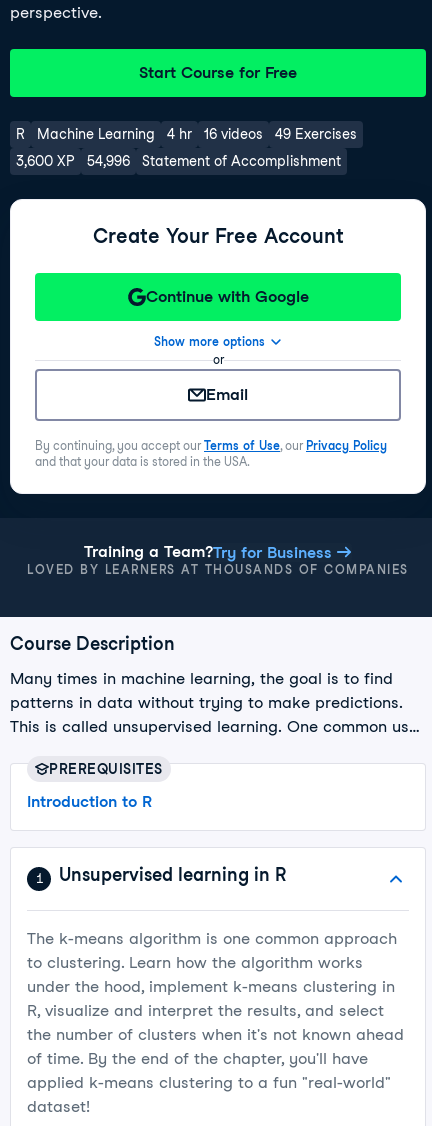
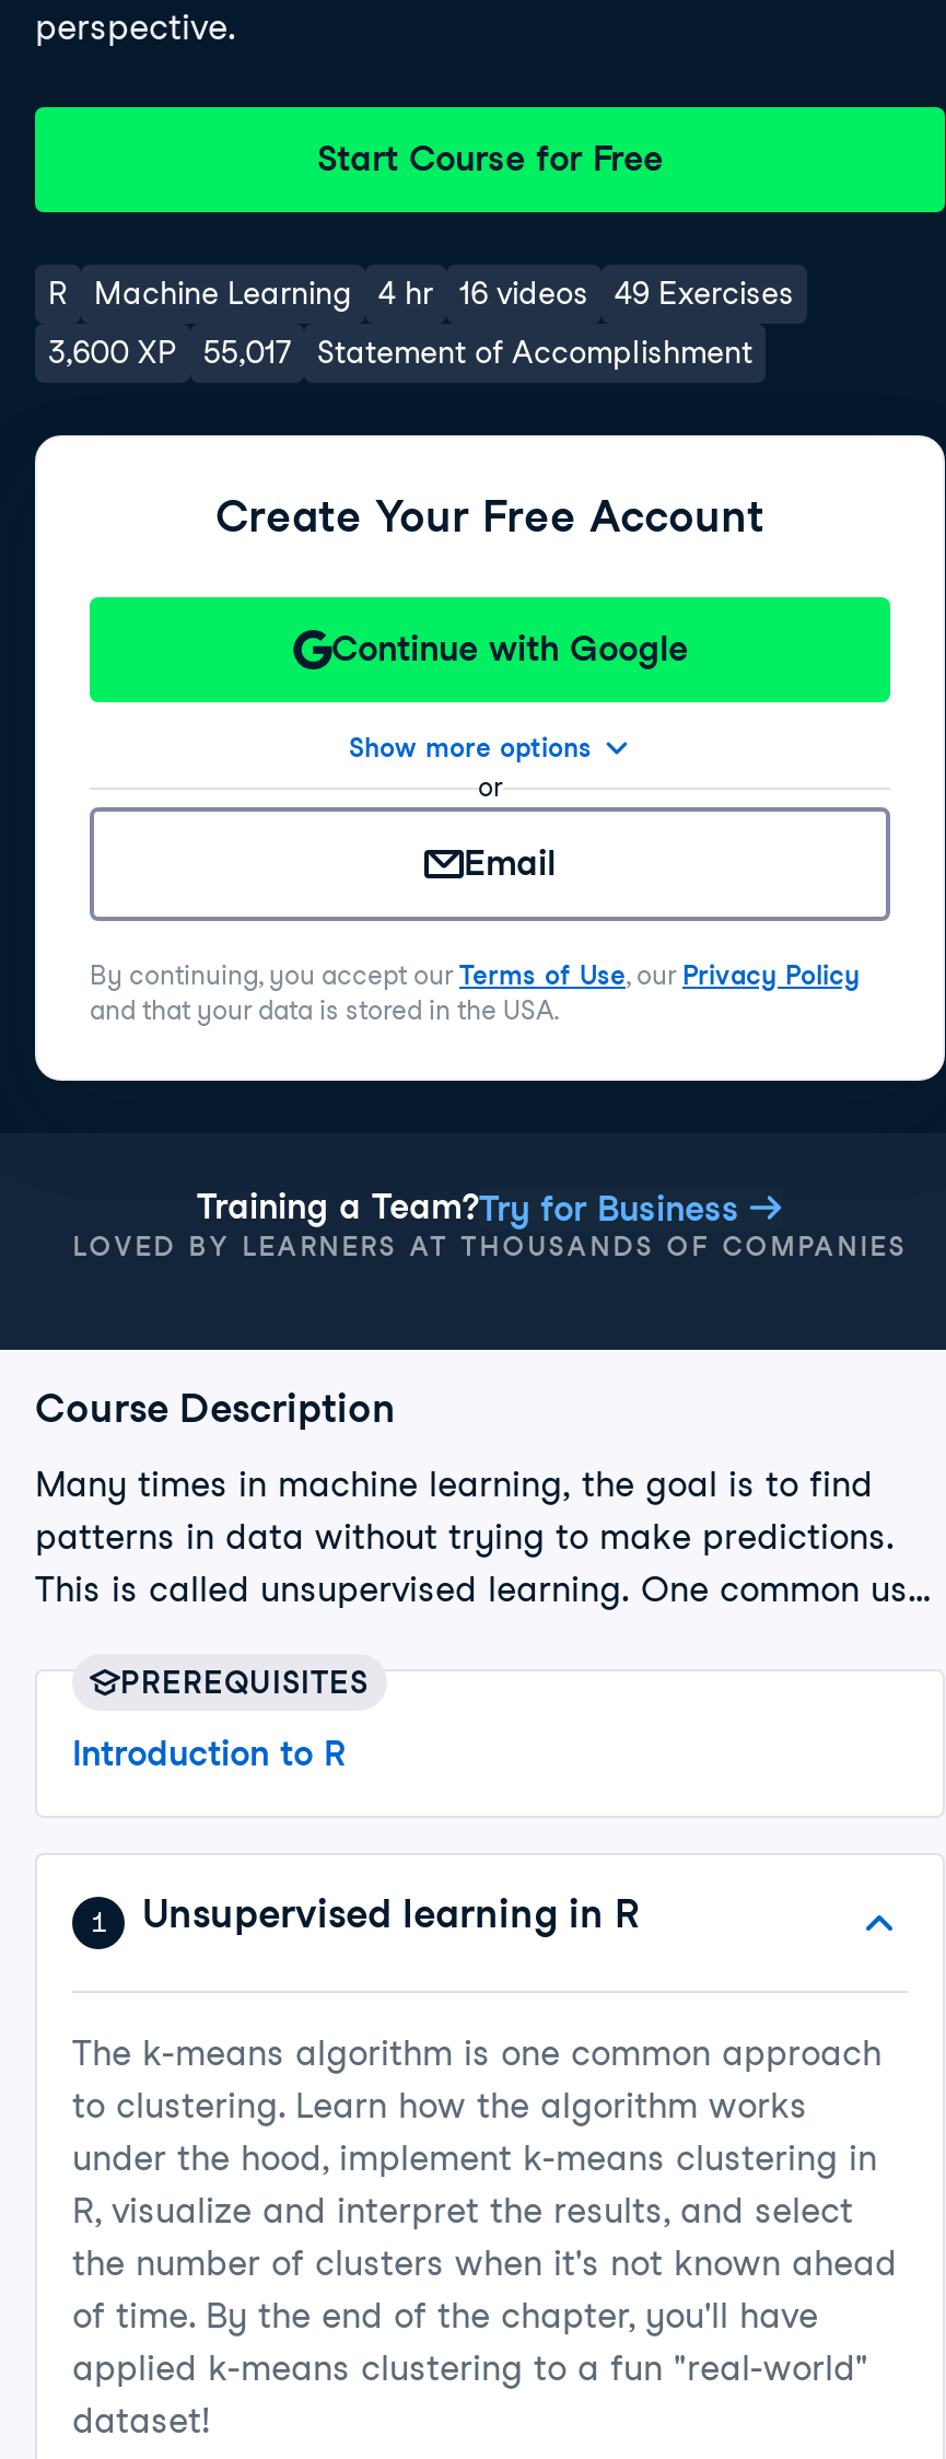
[16,153,341,169] 3,600 XP 54,996 Statement of Accomplishment -> [48,335,752,370] 3,600 XP 55,017 Statement of Accomplishment

